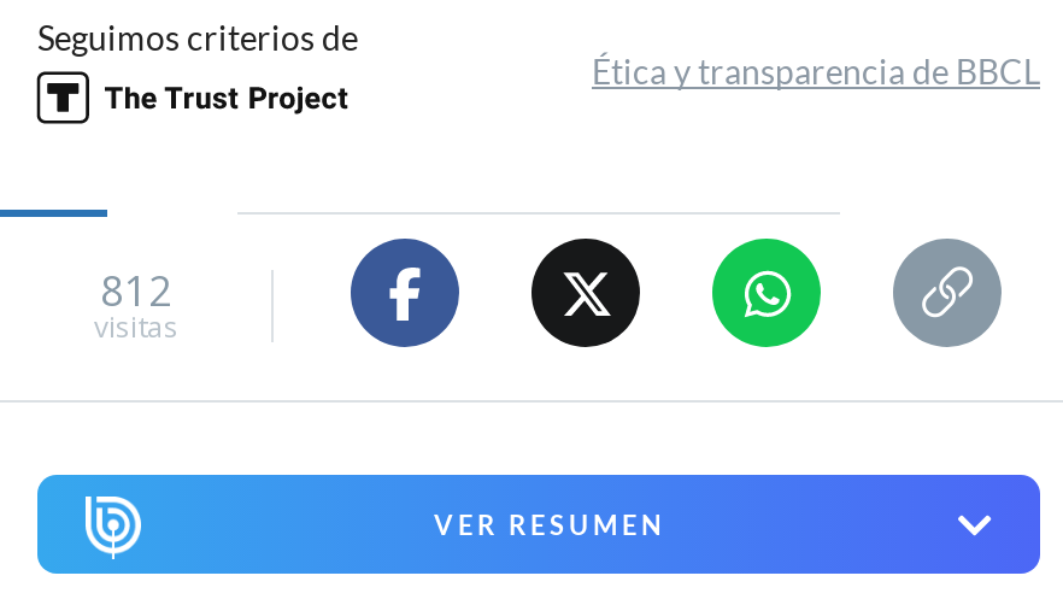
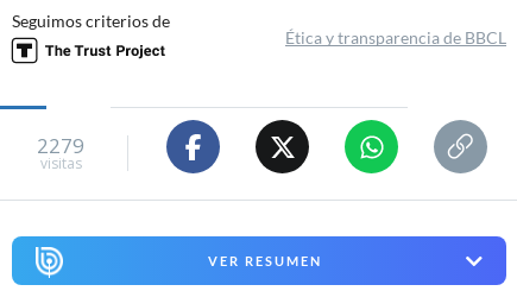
[100,263,172,318] 812 -> [37,132,84,159] 2279

